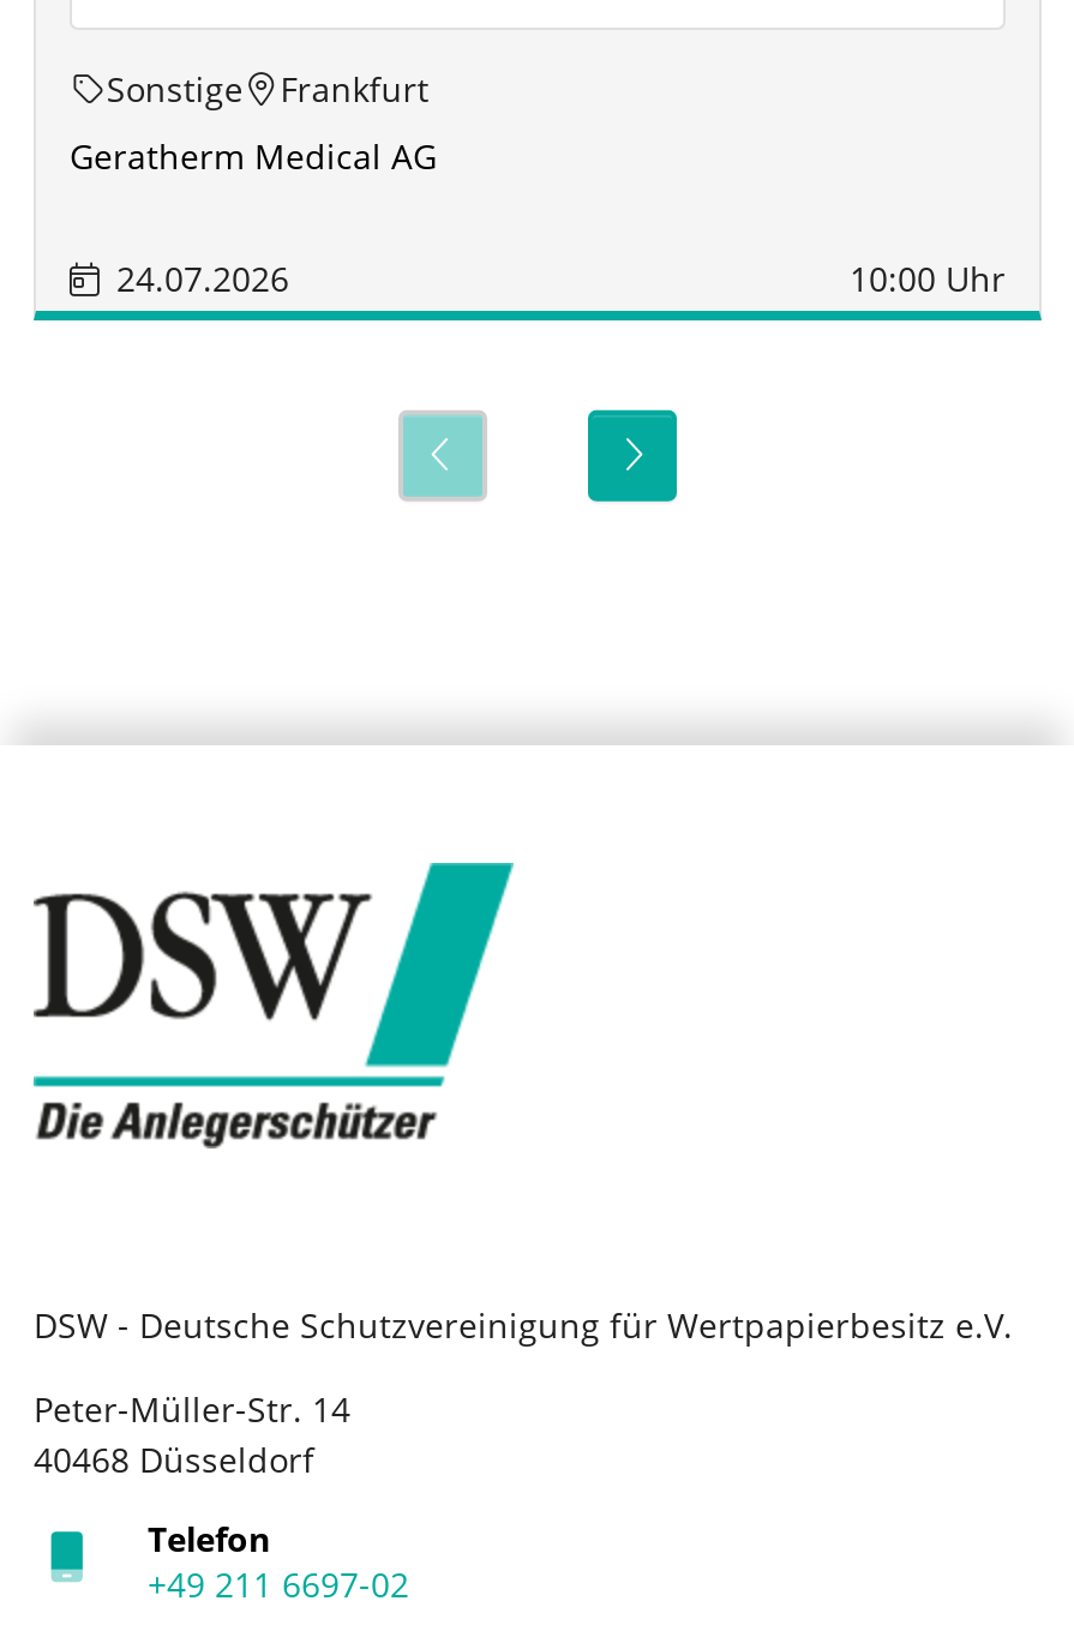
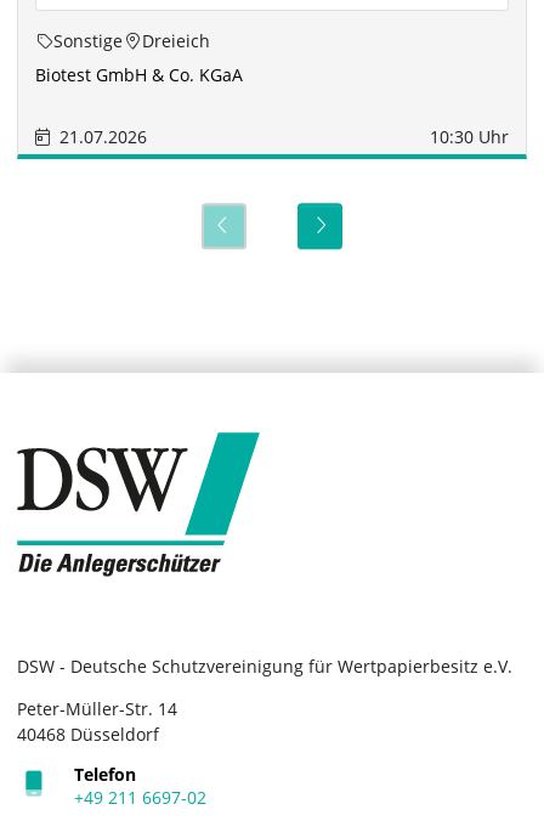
[280,65,429,111] Frankfurt -> [142,29,210,52] Dreieich
[70,134,437,180] Geratherm Medical AG -> [35,64,243,87] Biotest GmbH & Co. KGaA
[107,256,1006,301] 24.07.2026 | 10:00 Uhr -> [54,125,509,148] 21.07.2026 | 10:30 Uhr

